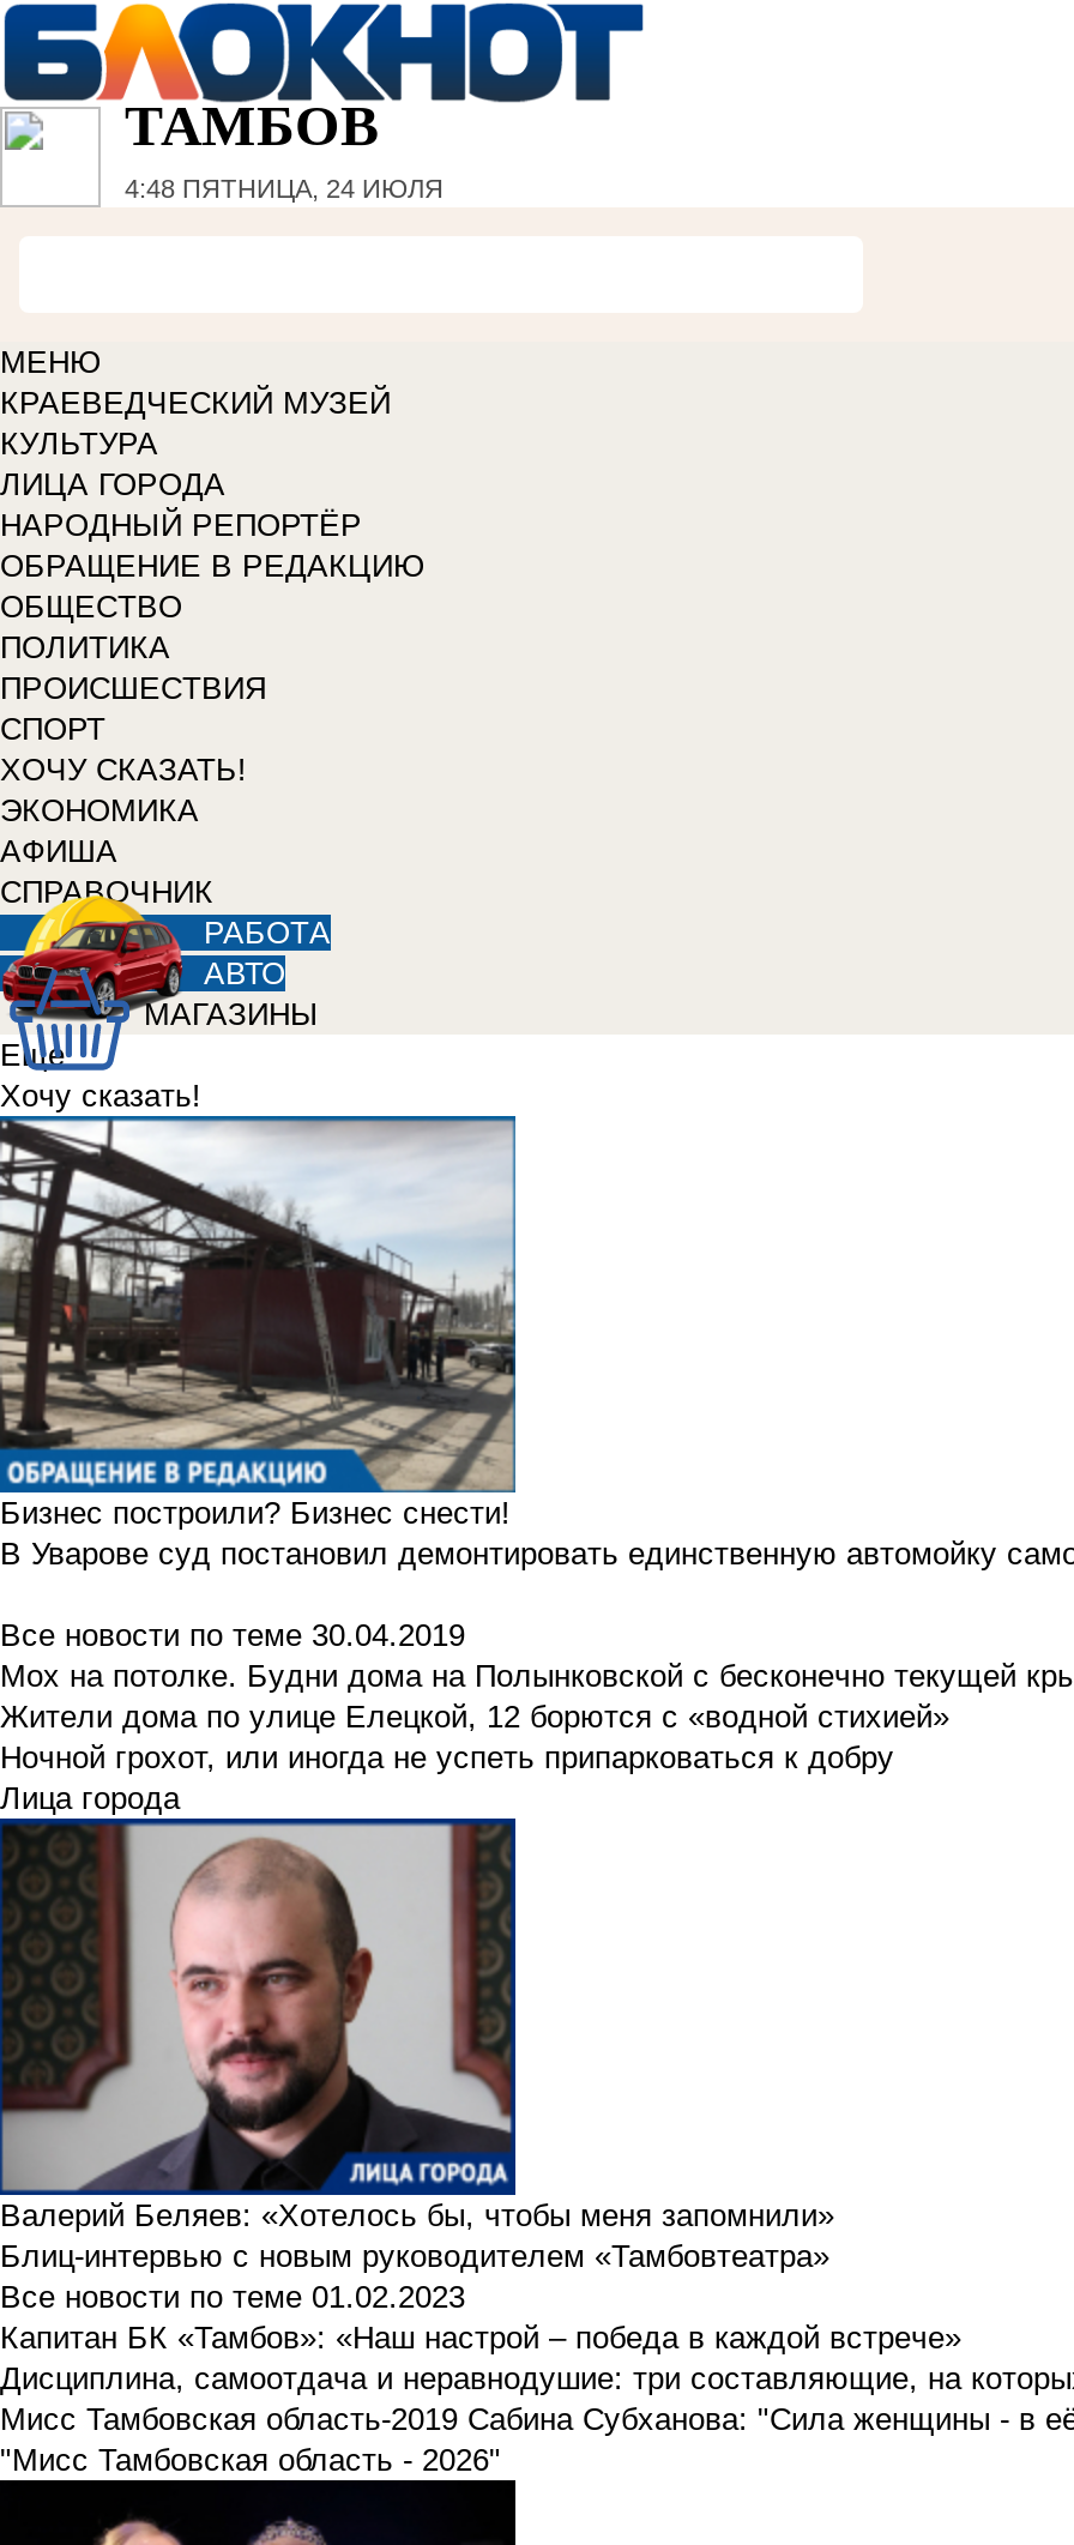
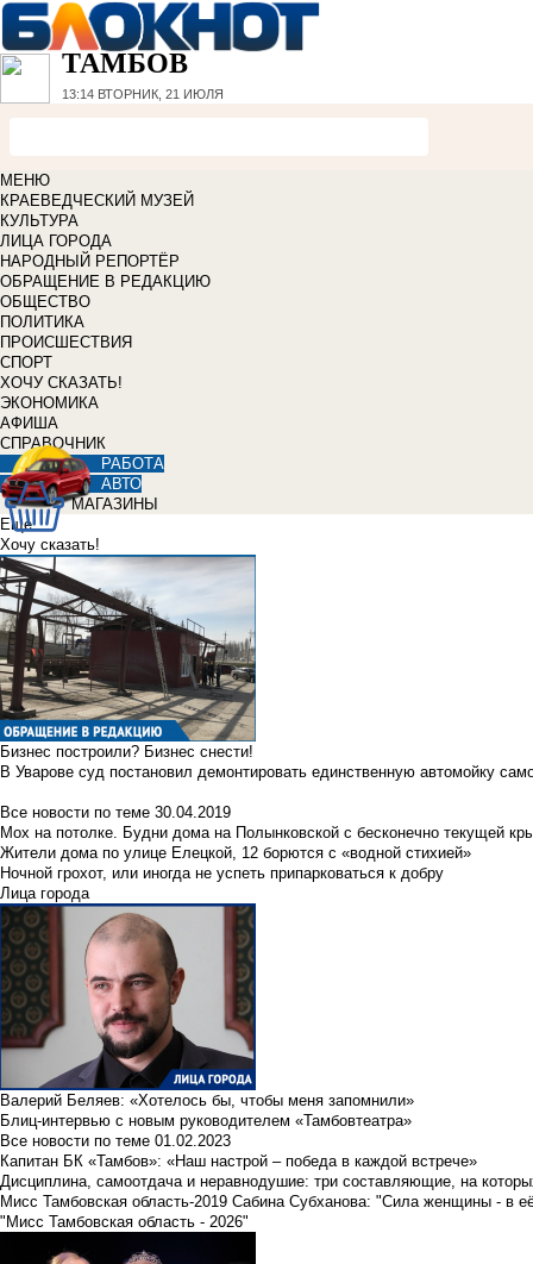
[125,175,444,204] 4:48 ПЯТНИЦА, 24 ИЮЛЯ -> [62,87,224,102] 13:14 ВТОРНИК, 21 ИЮЛЯ

